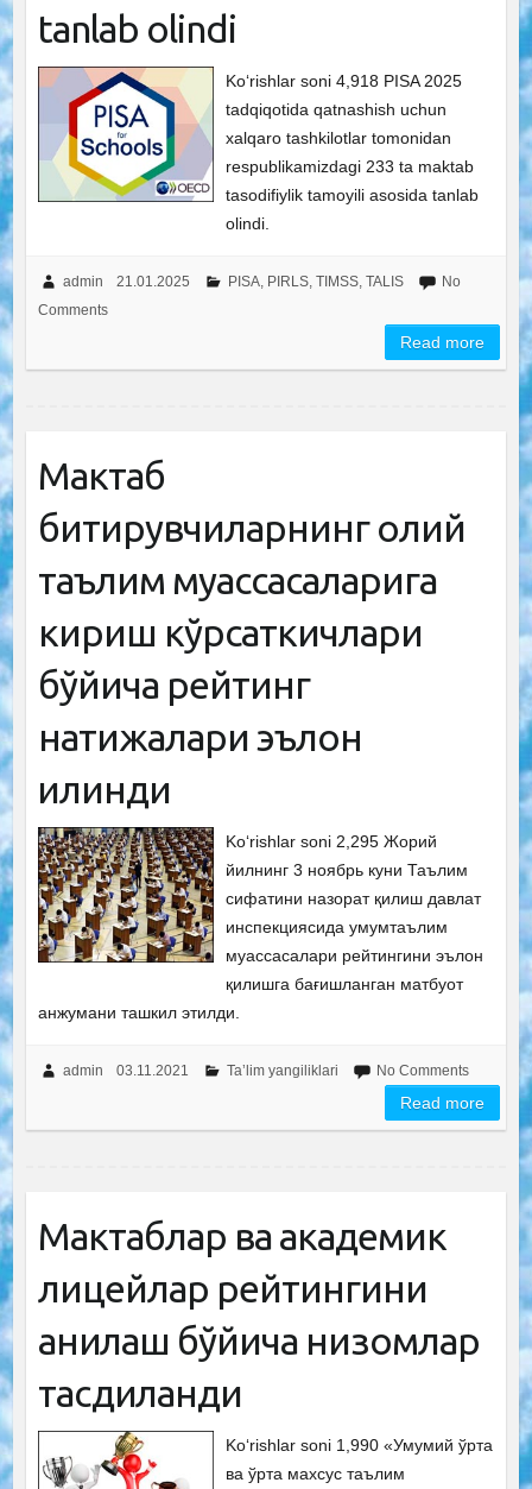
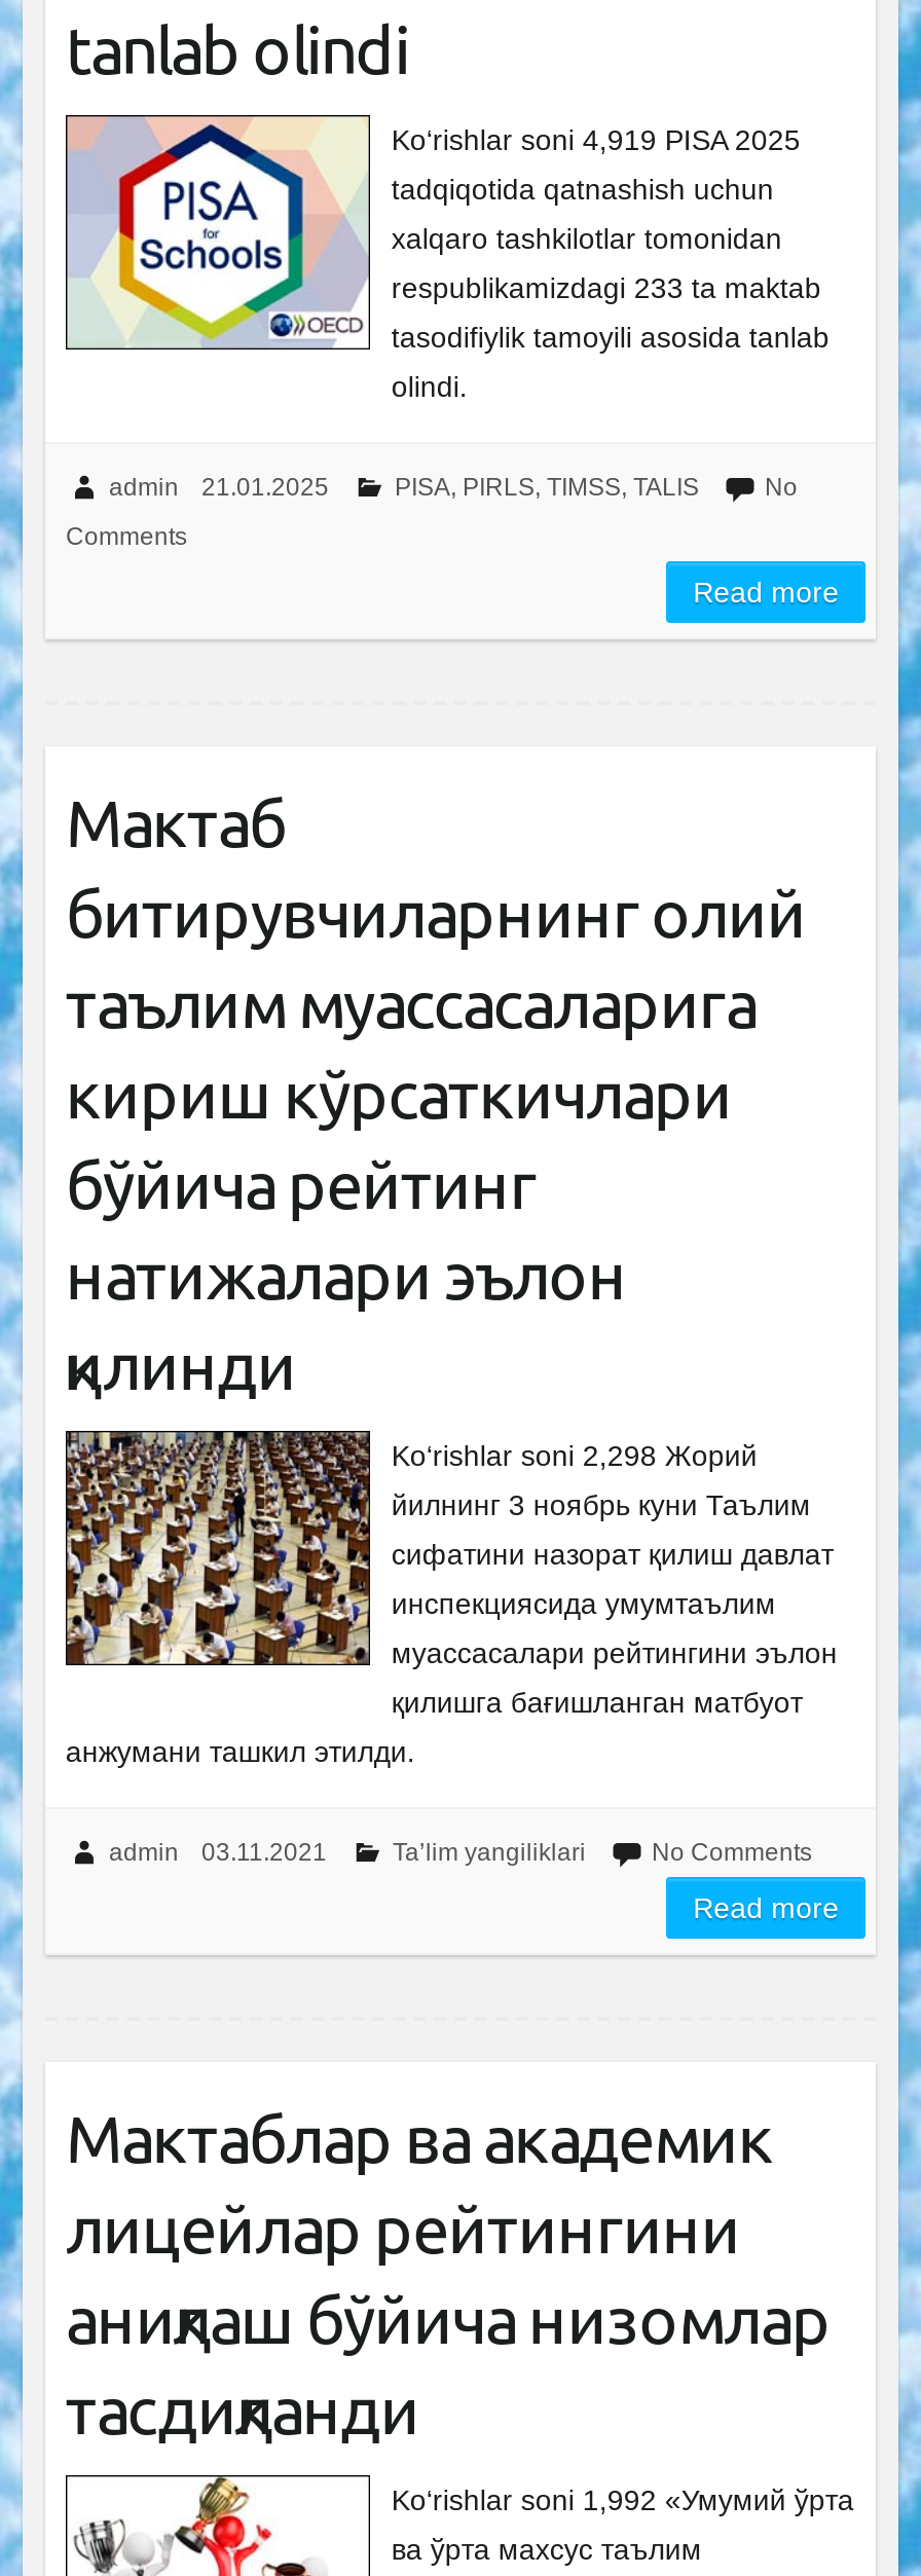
[226,71,462,90] Ko‘rishlar soni 4,918 PISA 2025 -> [391,123,800,156] Ko‘rishlar soni 4,919 PISA 2025
[226,832,437,851] Ko‘rishlar soni 2,295 Жорий -> [391,1439,757,1472] Ko‘rishlar soni 2,298 Жорий
[226,1436,493,1455] Ko‘rishlar soni 1,990 «Умумий ўрта -> [391,2483,854,2516] Ko‘rishlar soni 1,992 «Умумий ўрта

